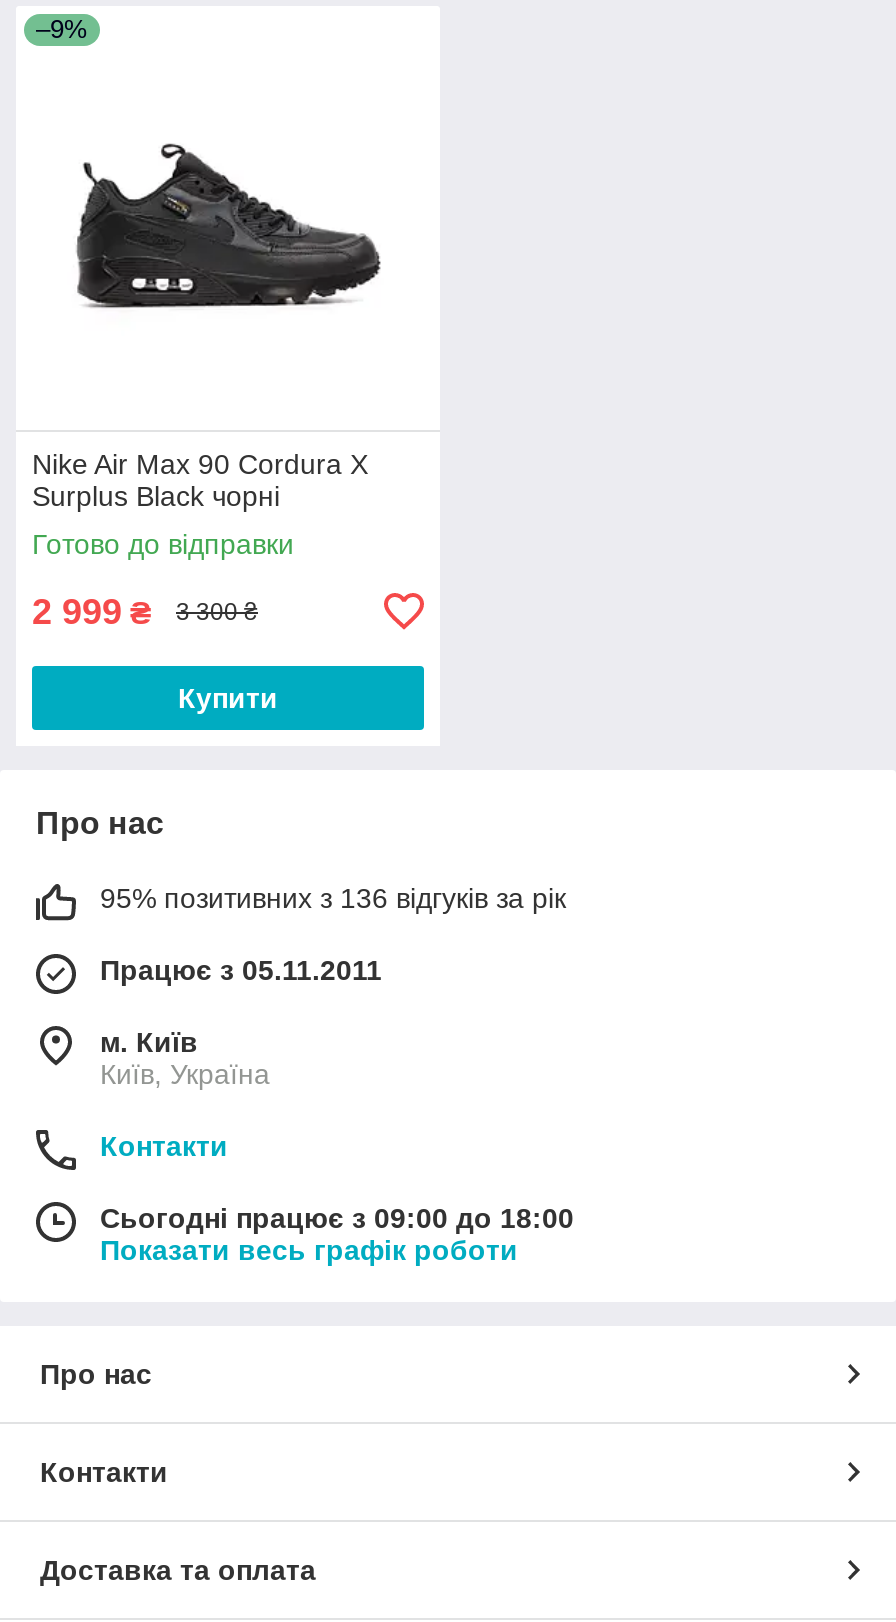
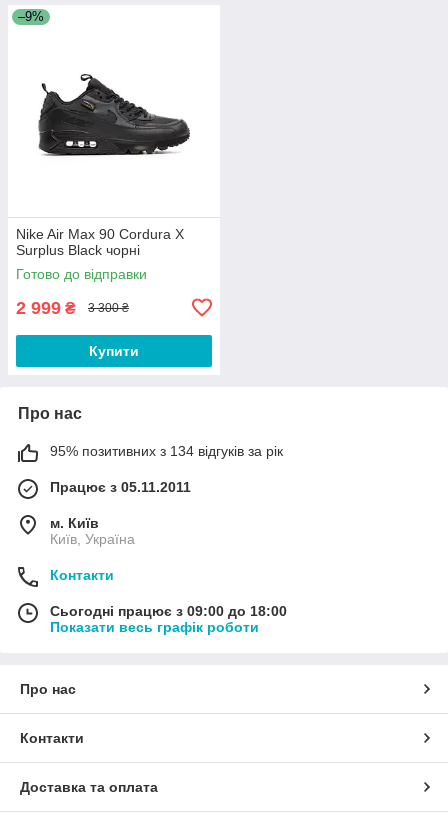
[100,881,566,913] 95% позитивних з 136 відгуків за рік -> [50,443,283,459] 95% позитивних з 134 відгуків за рік

